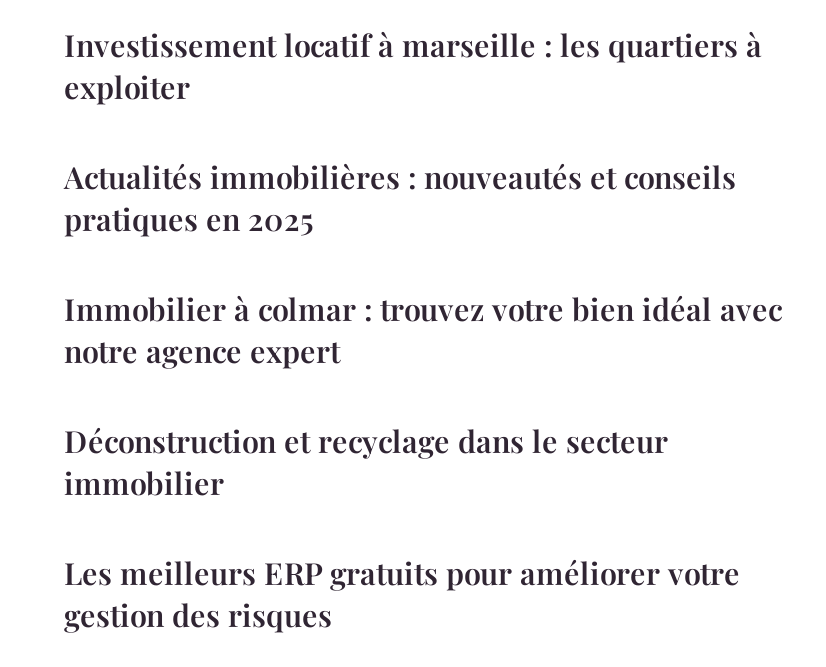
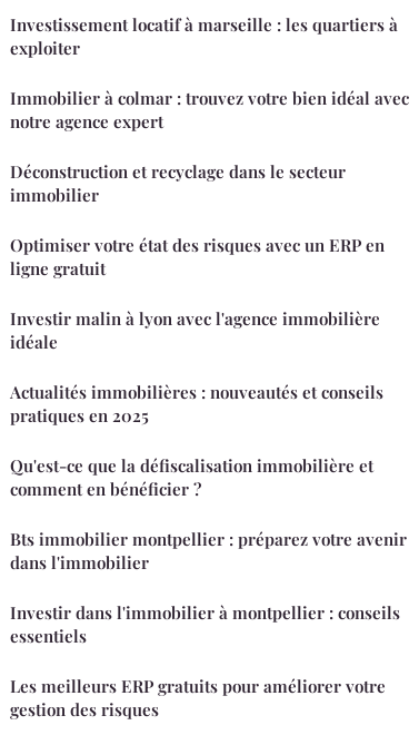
moved [64,157,736,239] -> [10,381,383,427]: Actualités immobilières : nouveautés et conseils | pratiques en 2025
moved [64,289,782,503] -> [10,87,409,206]: Immobilier à colmar : trouvez votre bien idéal avec | notre agence expert | Déconstruction et recyclage dans le secteur | immobilier
none -> [10,234,407,647] Optimiser votre état des risques avec un ERP en | ligne gratuit | Investir malin à lyon avec l'agence immobilière | idéale | Qu'est-ce que la défiscalisation immobilière et | comment en bénéficier ? | Bts immobilier montpellier : préparez votre avenir | dans l'immobilier | Investir dans l'immobilier à montpellier : conseils | essentiels

